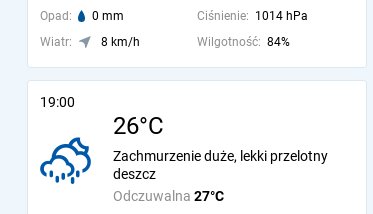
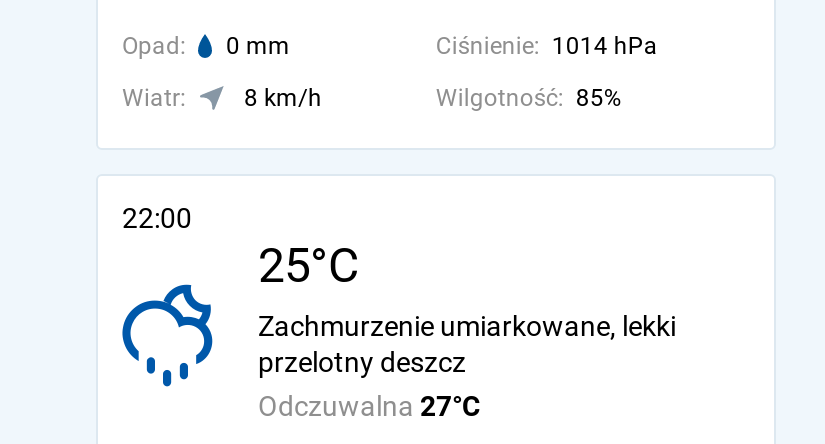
[197,35,290,49] Wilgotność: 84% -> [436,84,622,112] Wilgotność: 85%
[39,94,164,186] [image] | 19:00 | 26°C -> [120,202,360,388] [image] | 22:00 | 25°C
[113,148,328,182] Zachmurzenie duże, lekki przelotny | deszcz -> [258,310,676,378] Zachmurzenie umiarkowane, lekki | przelotny deszcz

